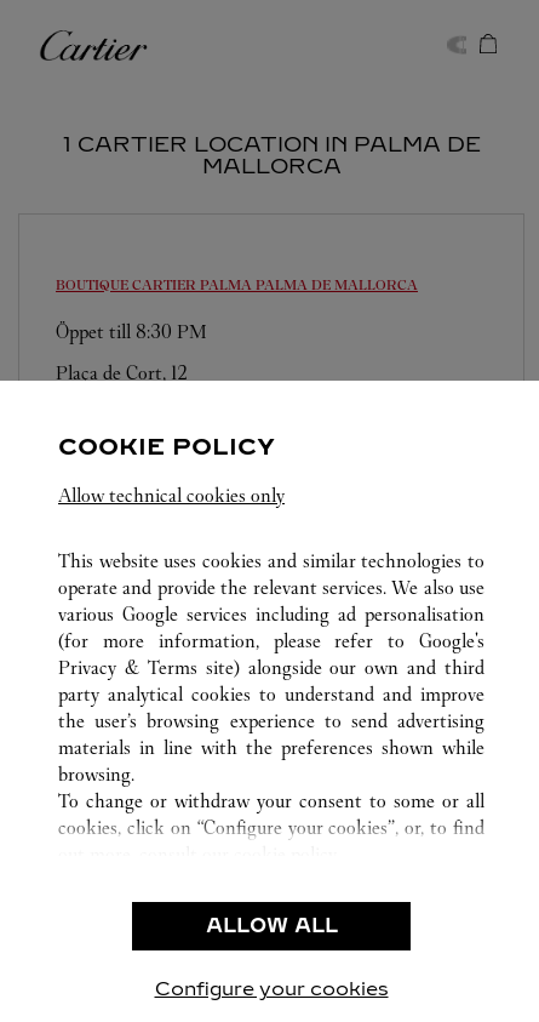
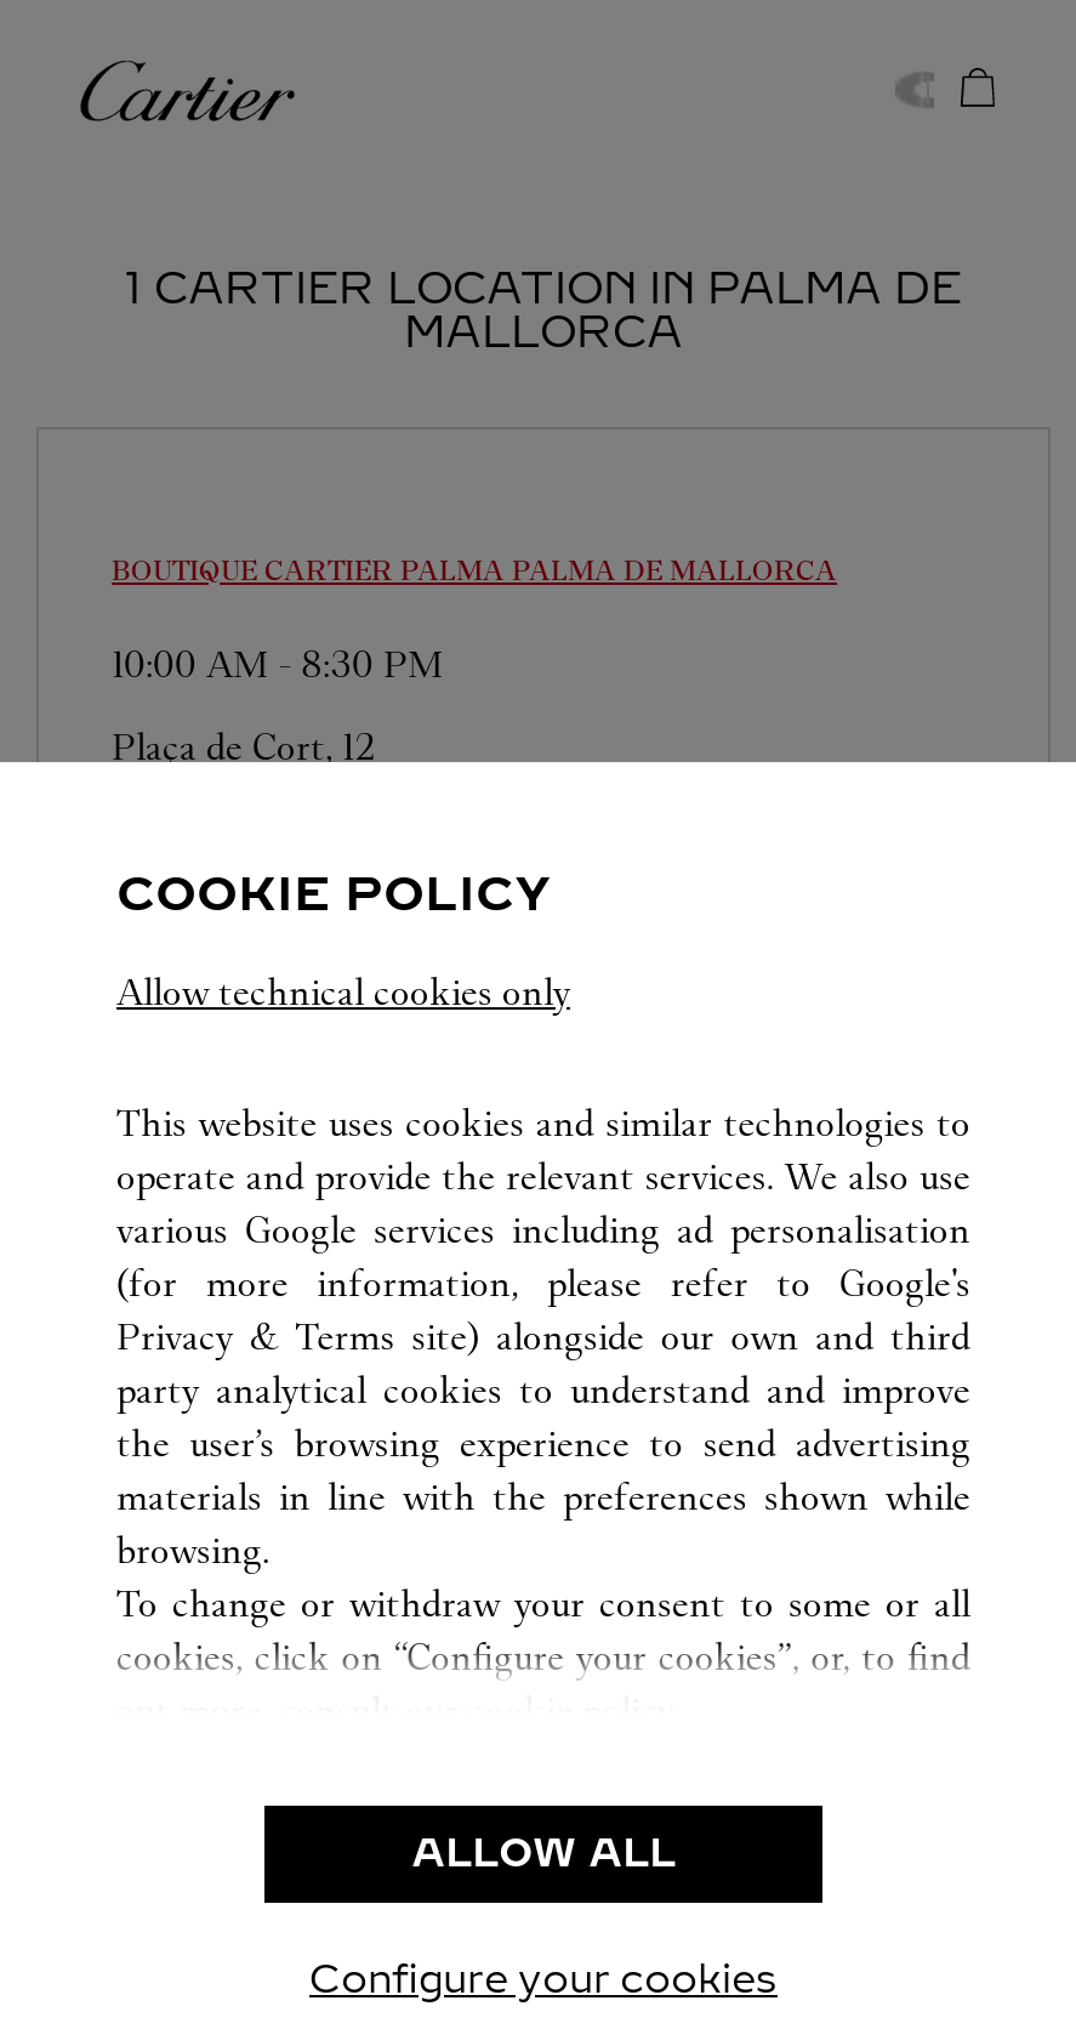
[56,320,207,343] Öppet till 8:30 PM -> [112,641,444,687] 10:00 AM - 8:30 PM

